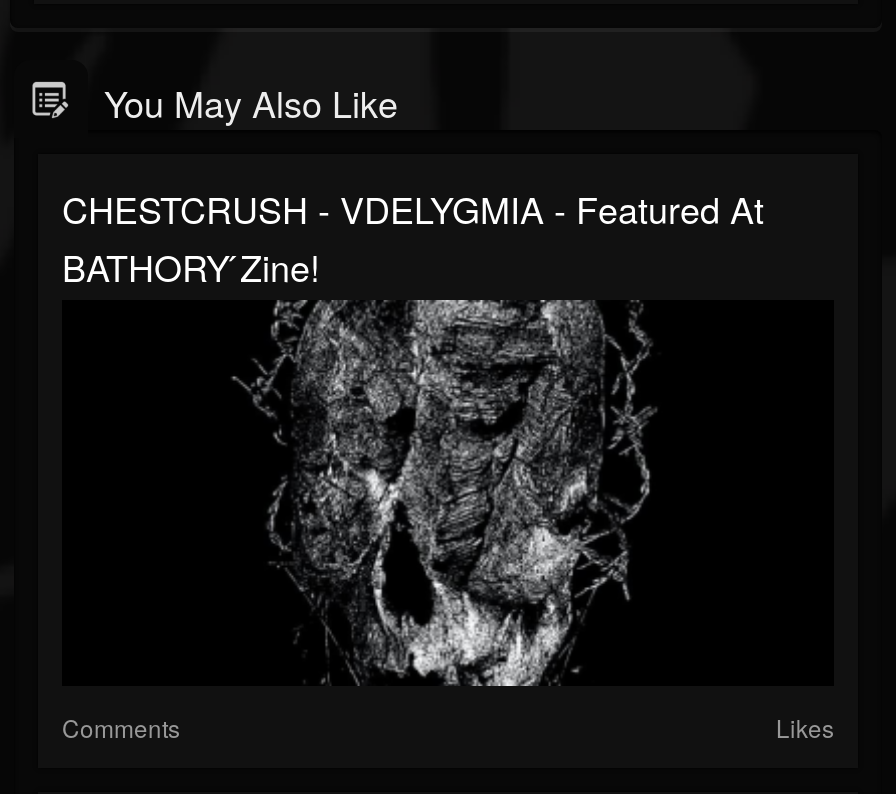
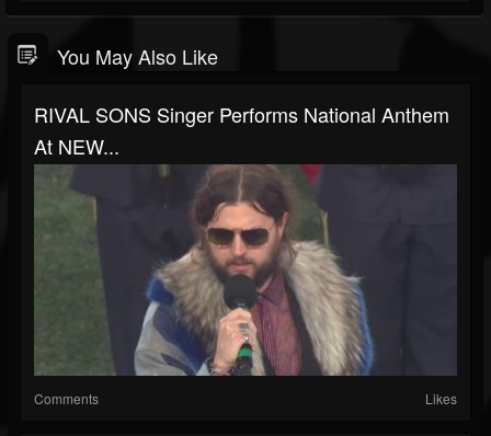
[62,182,764,292] CHESTCRUSH - VDELYGMIA - Featured At | BATHORY ́zine! -> [34,100,449,160] RIVAL SONS Singer Performs National Anthem | At NEW...
[62,298,834,688] [image] -> [33,163,457,377] [image]

